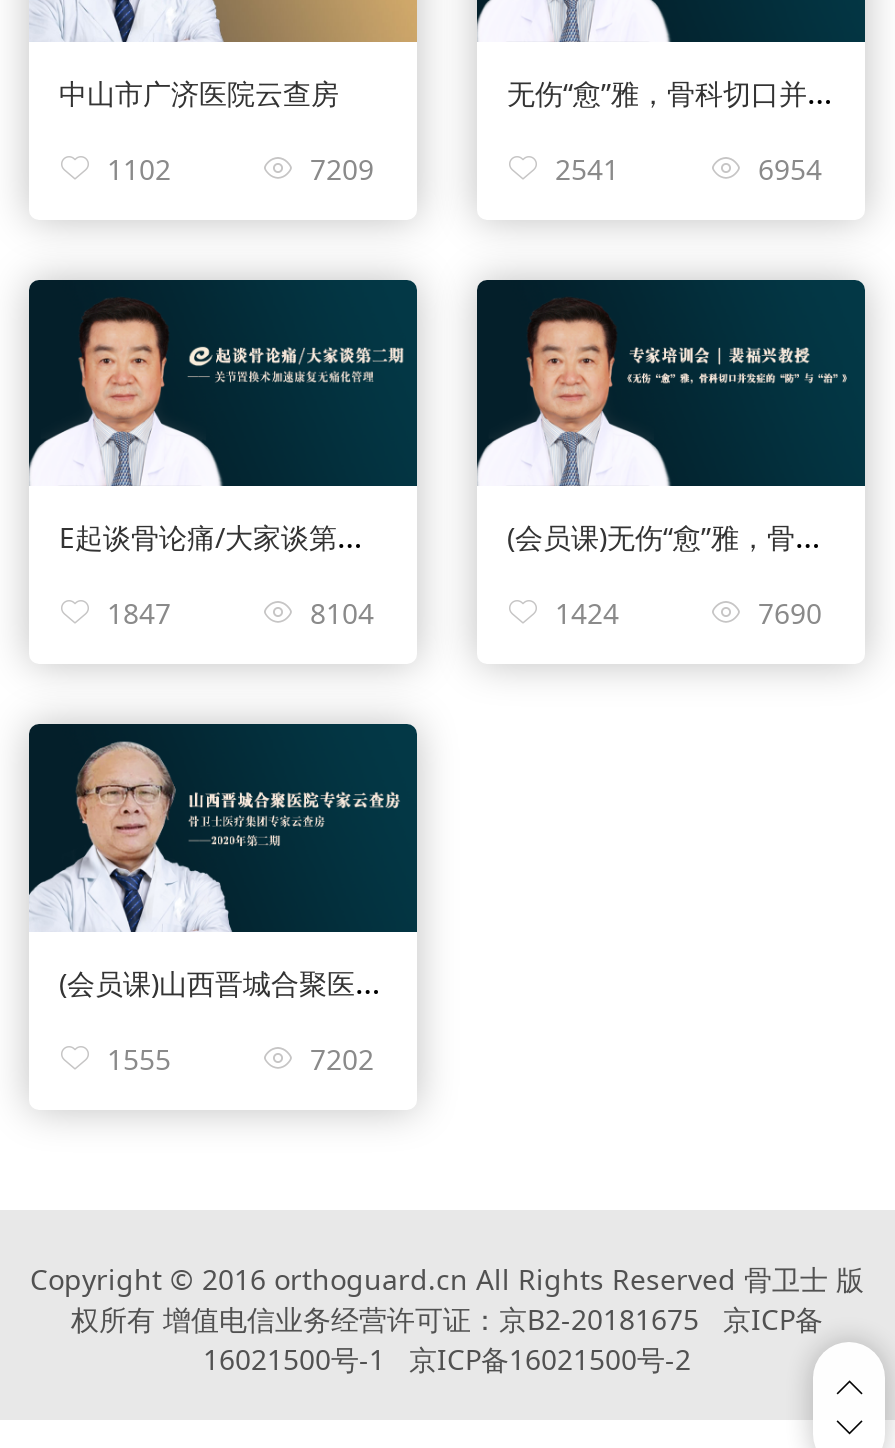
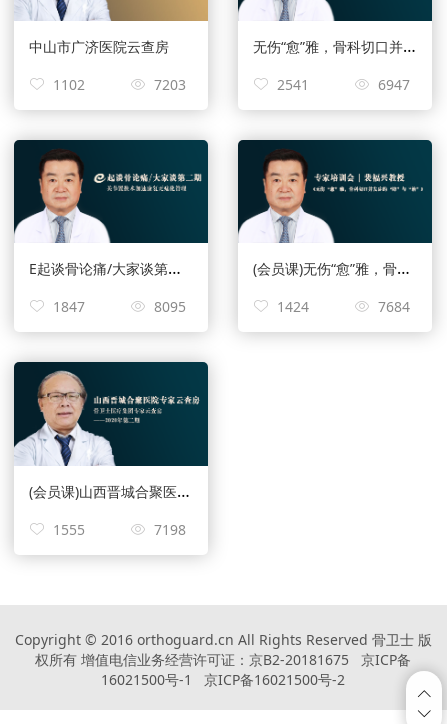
[310,150,374,188] 7209 -> [154,75,186,94] 7203
[758,150,822,188] 6954 -> [378,75,410,94] 6947
[310,595,374,633] 8104 -> [154,297,186,316] 8095
[758,595,822,633] 7690 -> [378,297,410,316] 7684
[310,1040,374,1078] 7202 -> [154,520,186,539] 7198

